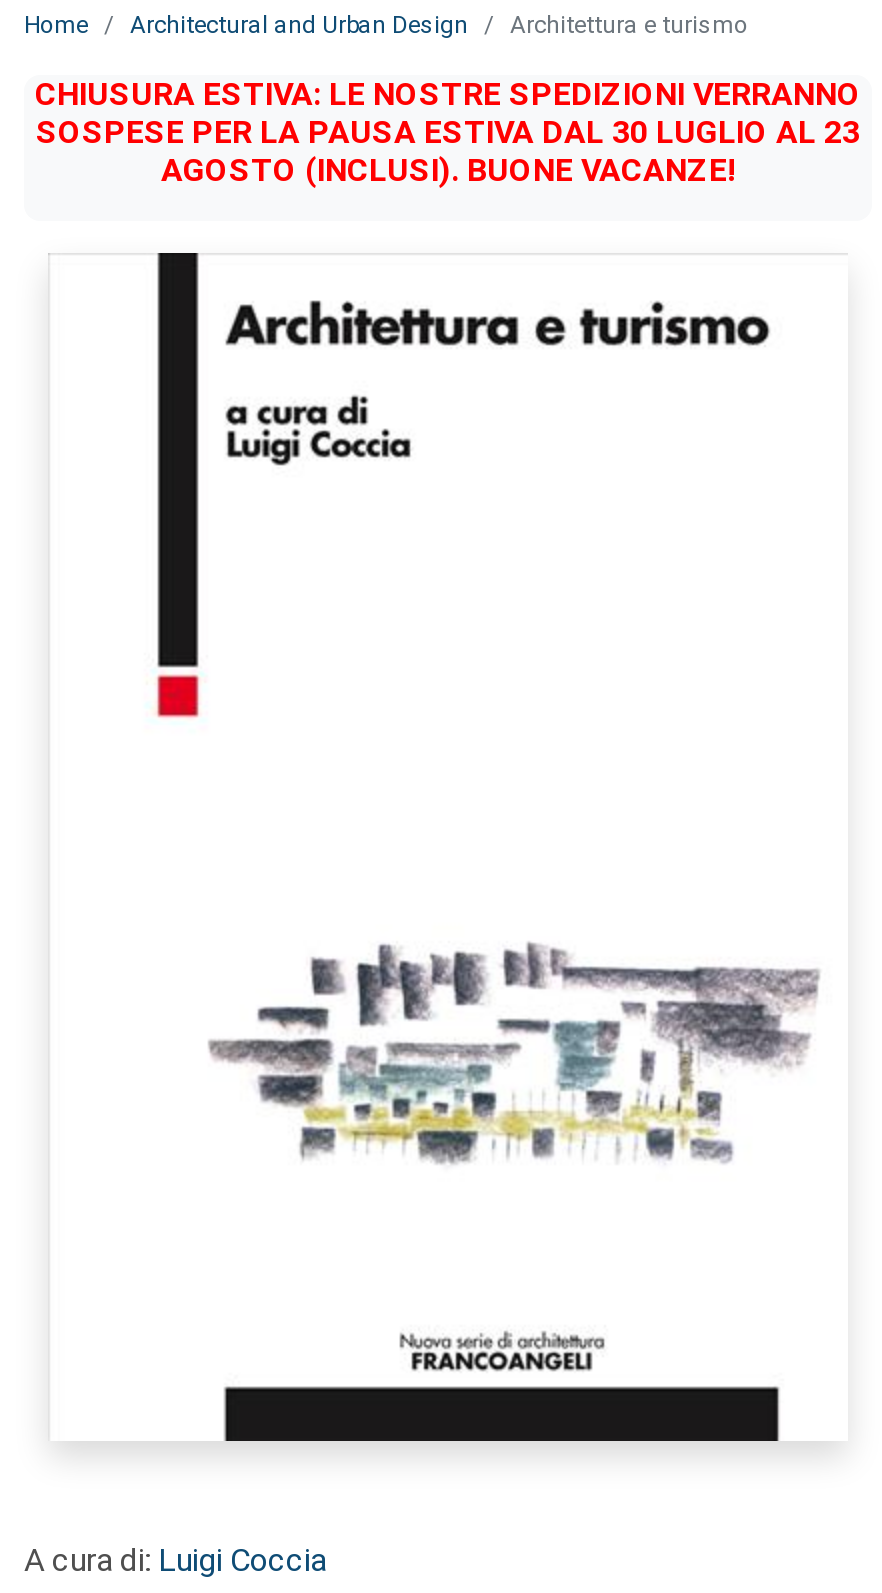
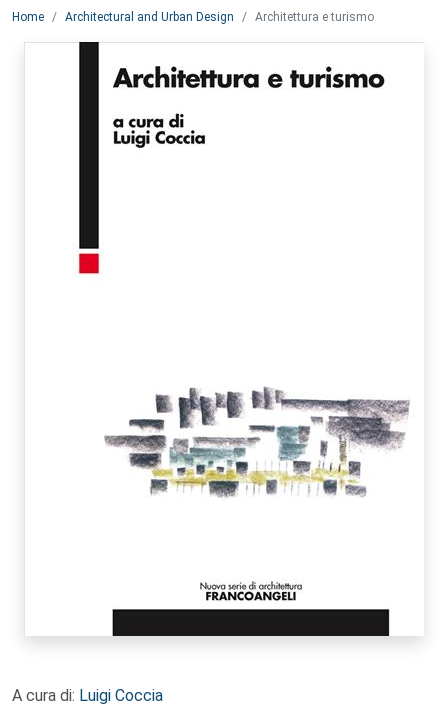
[35,75,861,189] CHIUSURA ESTIVA: LE NOSTRE SPEDIZIONI VERRANNO | SOSPESE PER LA PAUSA ESTIVA DAL 30 LUGLIO AL 23 | AGOSTO (INCLUSI). BUONE VACANZE! -> none

